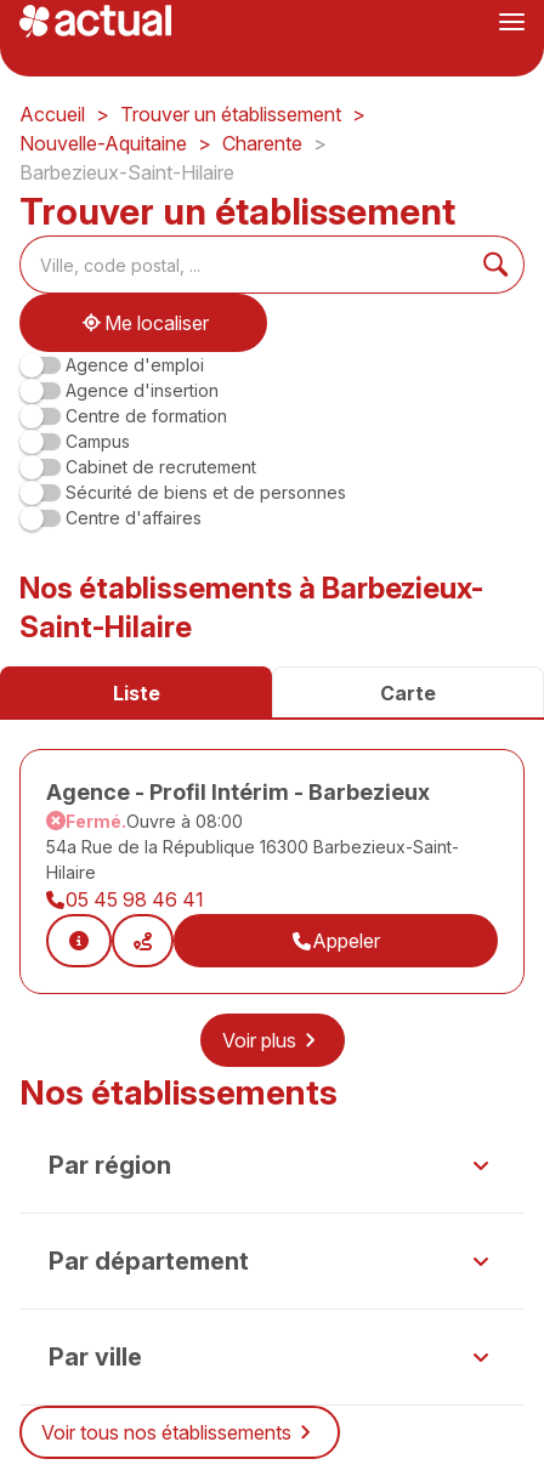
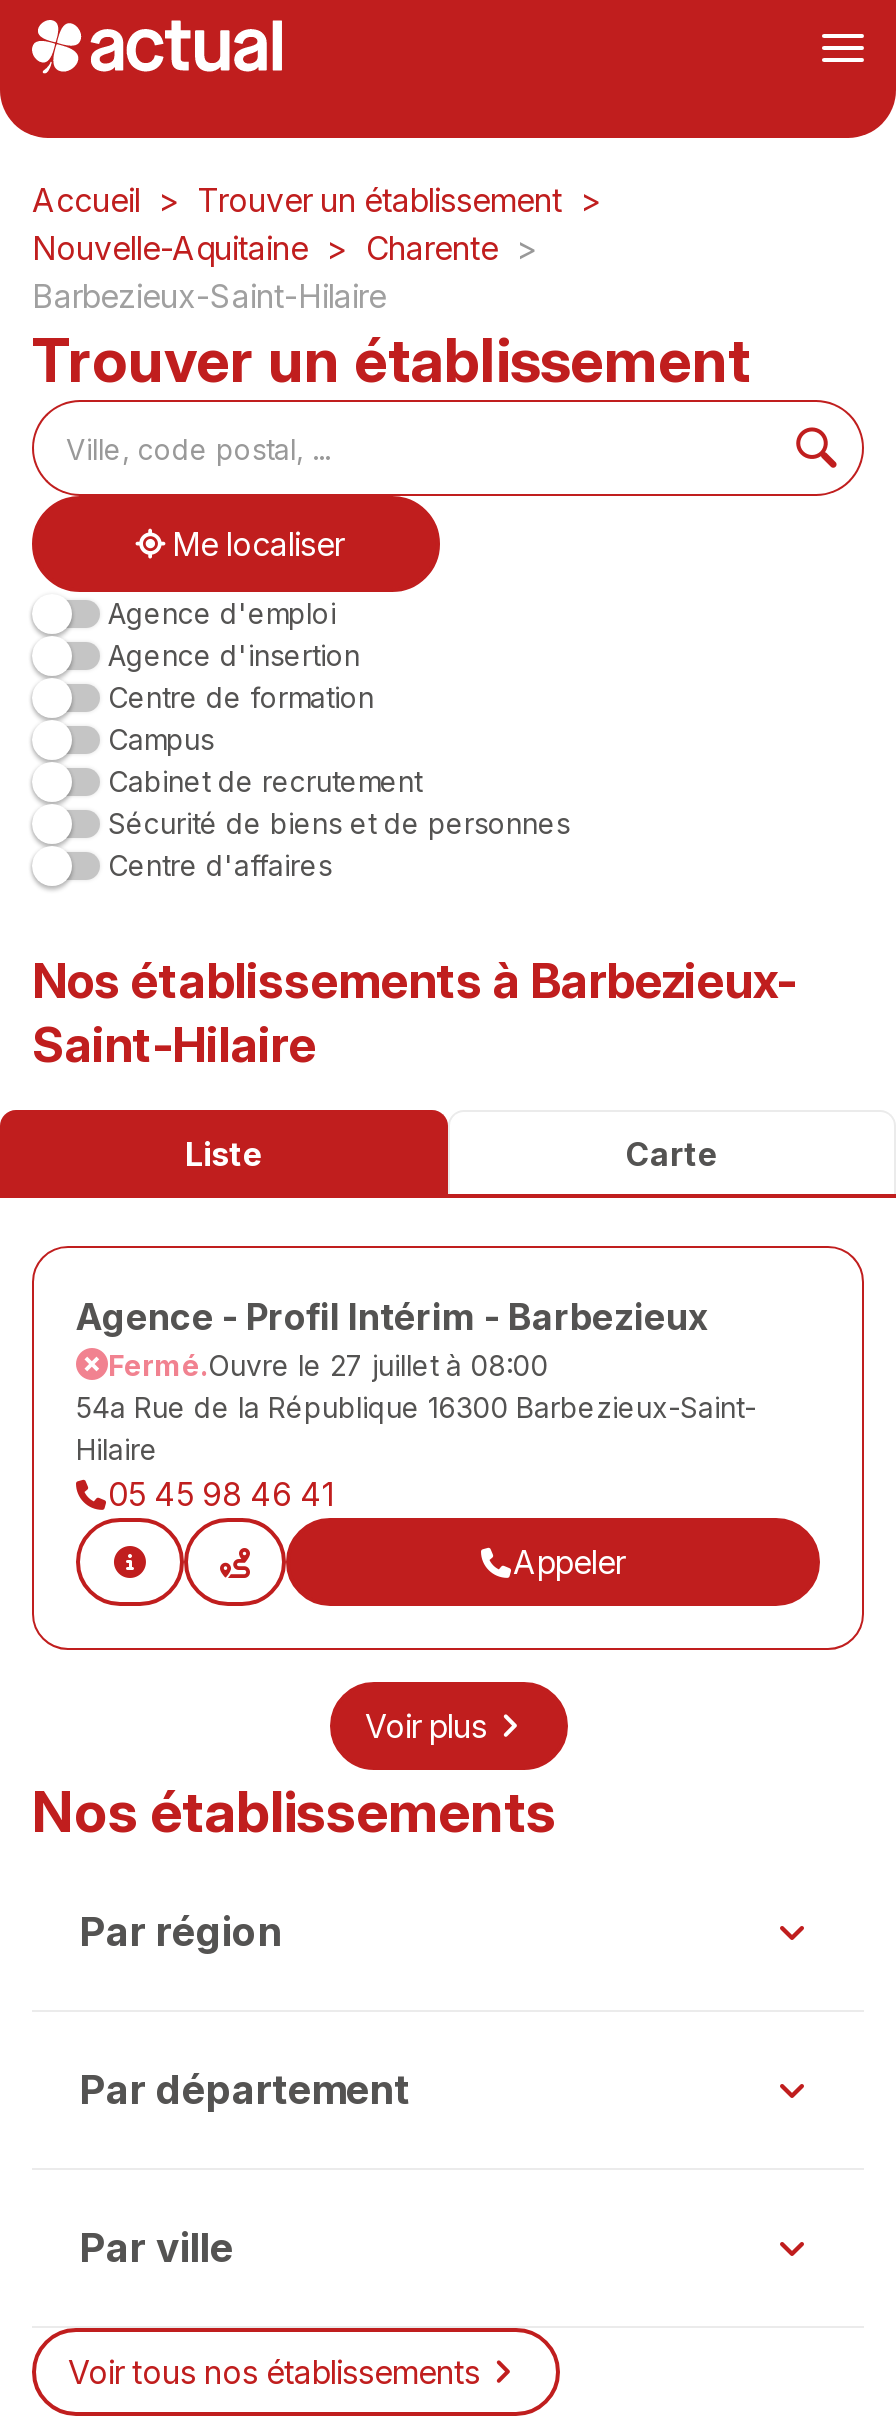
[66,811,243,831] Fermé.Ouvre à 08:00 -> [108,1348,548,1382] Fermé.Ouvre le 27 juillet à 08:00

